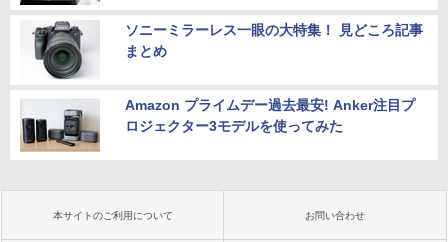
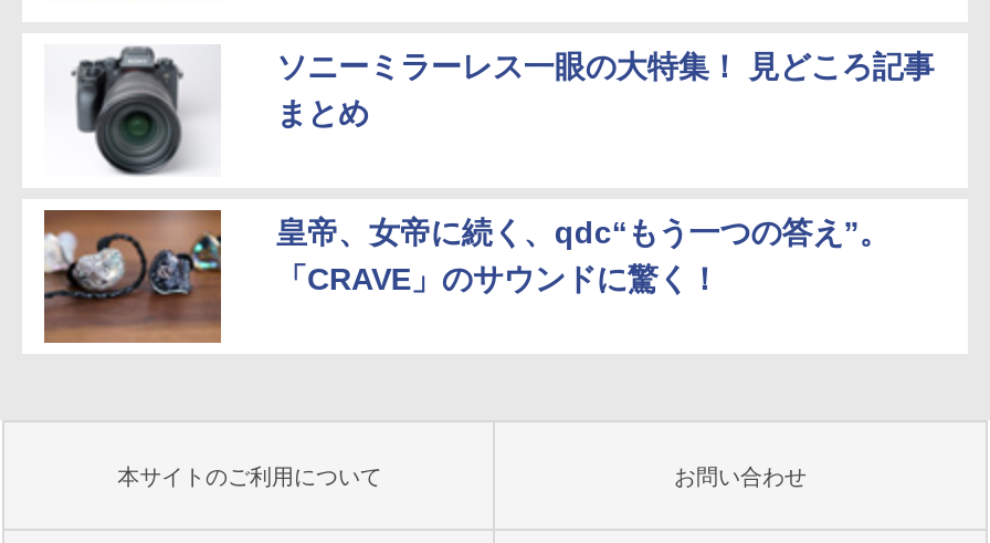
[20,95,415,155] [image] | Amazon プライムデー過去最安! Anker注目プ | ロジェクター3モデルを使ってみた -> [42,208,890,345] [image] | 皇帝、女帝に続く、qdc“もう一つの答え”。 | 「CRAVE」のサウンドに驚く！

